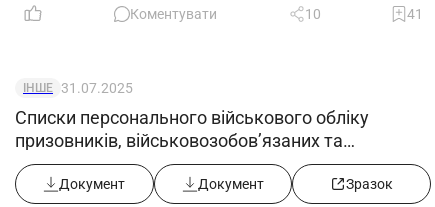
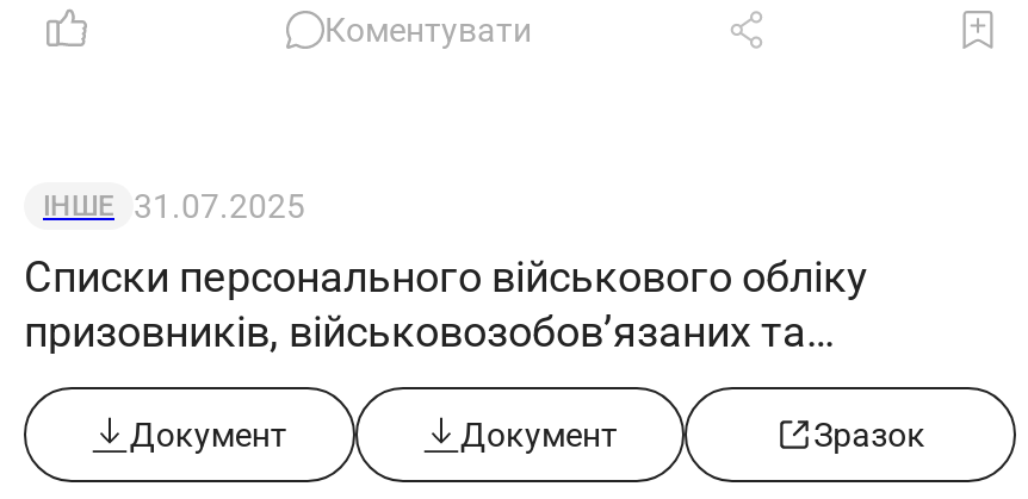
[305,6,423,22] 10 | 41 -> none

